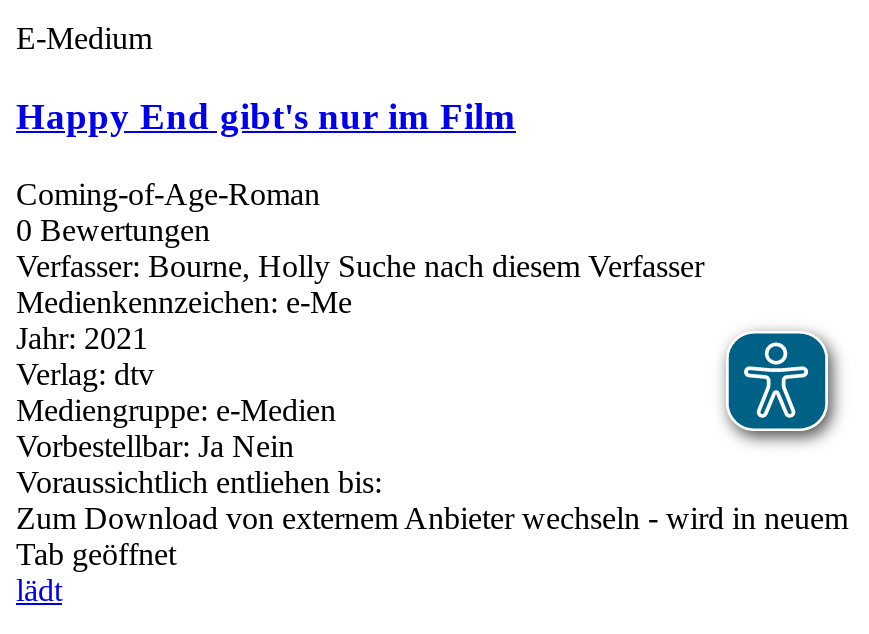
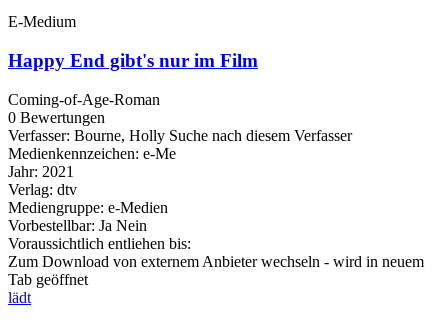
[720,329,842,447] [image] -> none

